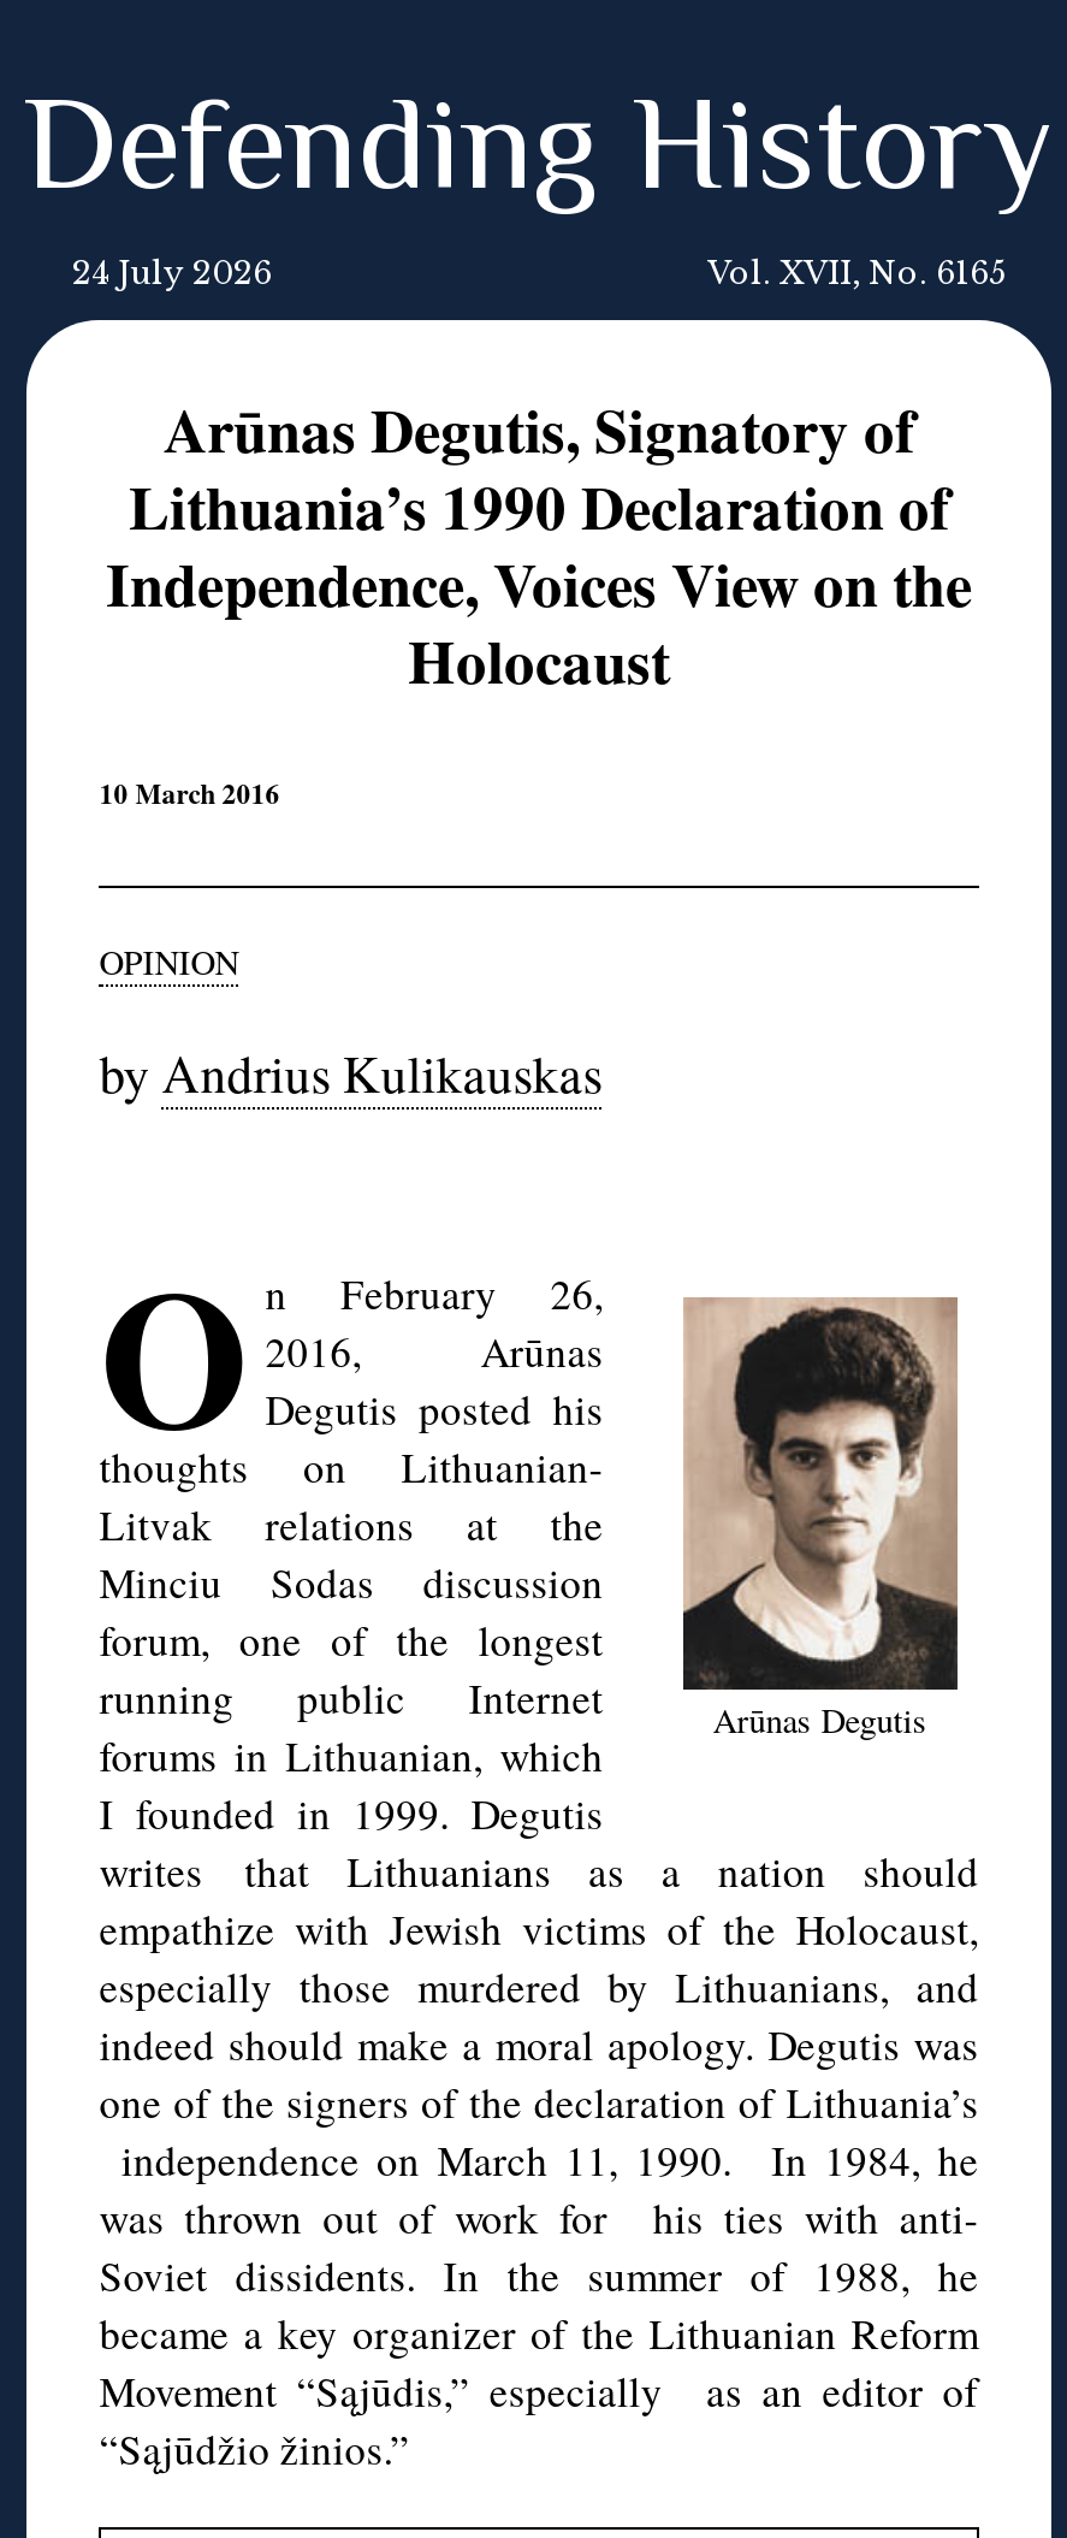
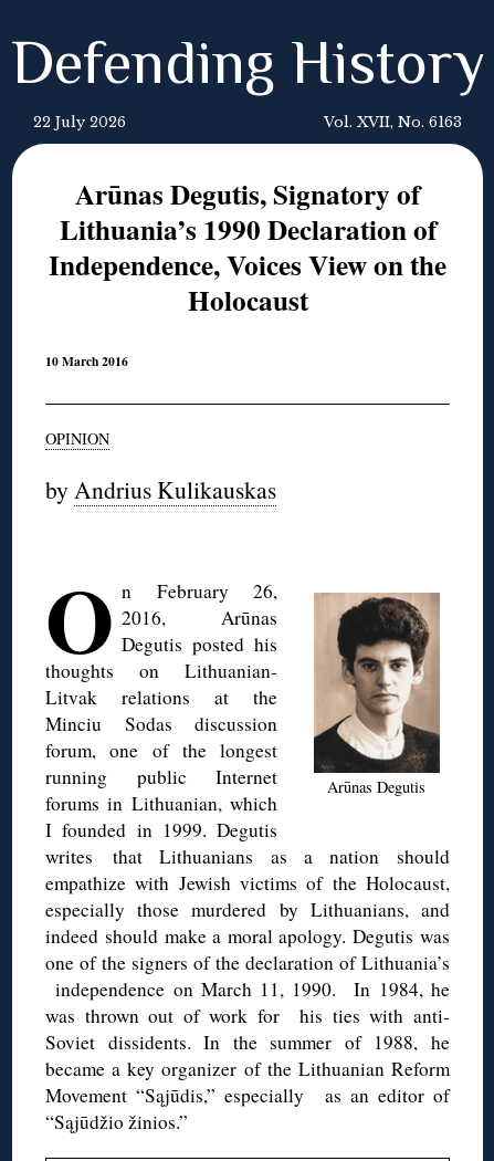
[72,255,272,291] 24 July 2026 -> [33,114,126,130] 22 July 2026
[707,255,1006,291] Vol. XVII, No. 6165 -> [324,114,462,130] Vol. XVII, No. 6163

